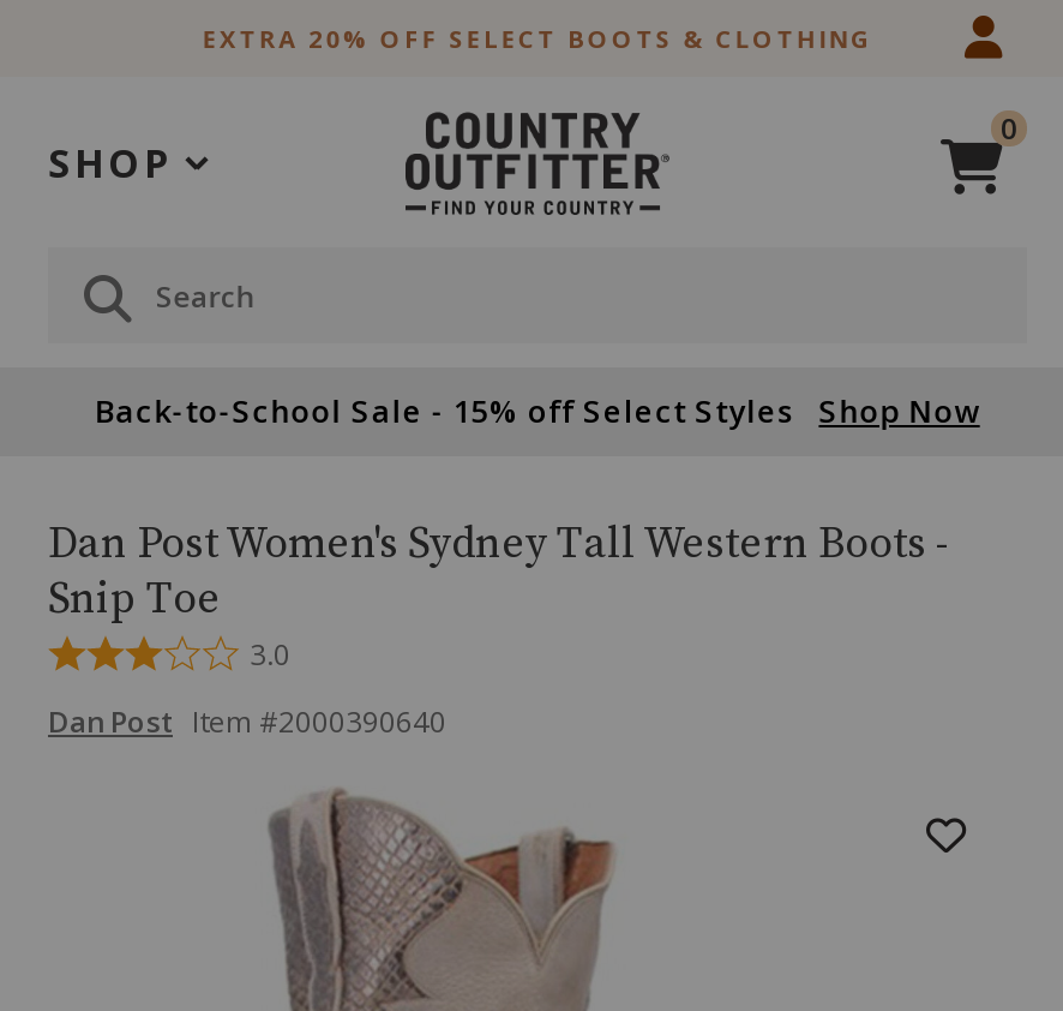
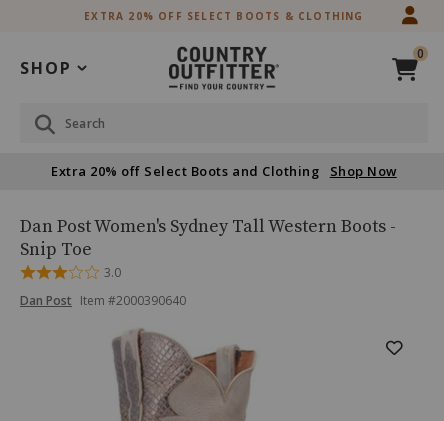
[95,389,980,432] Back-to-School Sale - 15% off Select Styles Shop Now -> [51,162,397,180] Extra 20% off Select Boots and Clothing Shop Now

